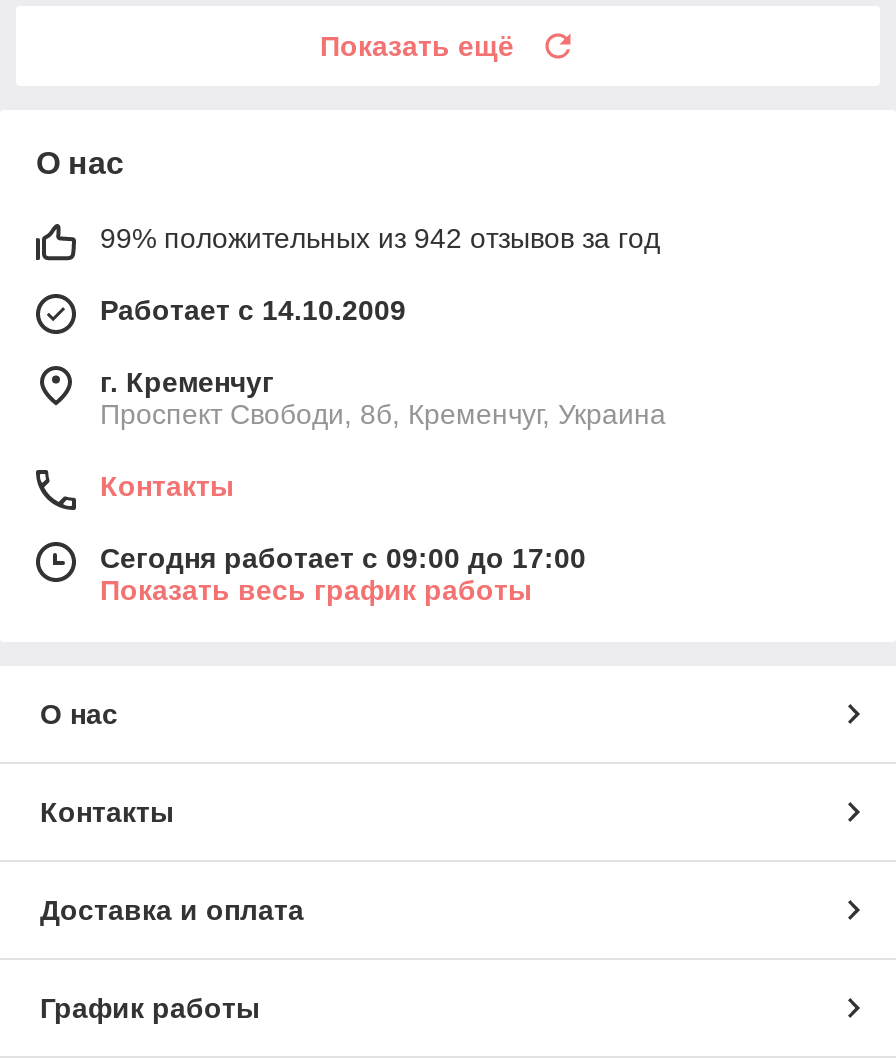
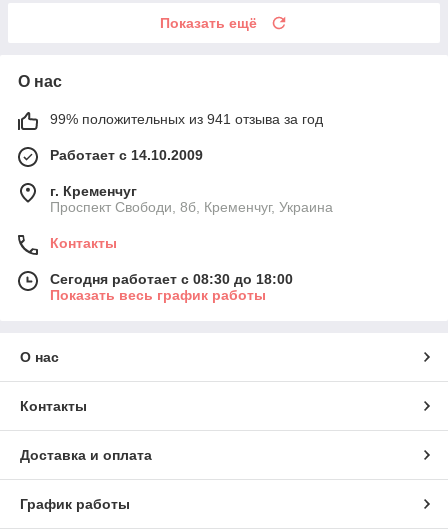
[100,222,660,254] 99% положительных из 942 отзывов за год -> [50,111,323,127] 99% положительных из 941 отзыва за год
[100,542,586,574] Сегодня работает с 09:00 до 17:00 -> [50,271,293,287] Сегодня работает с 08:30 до 18:00

